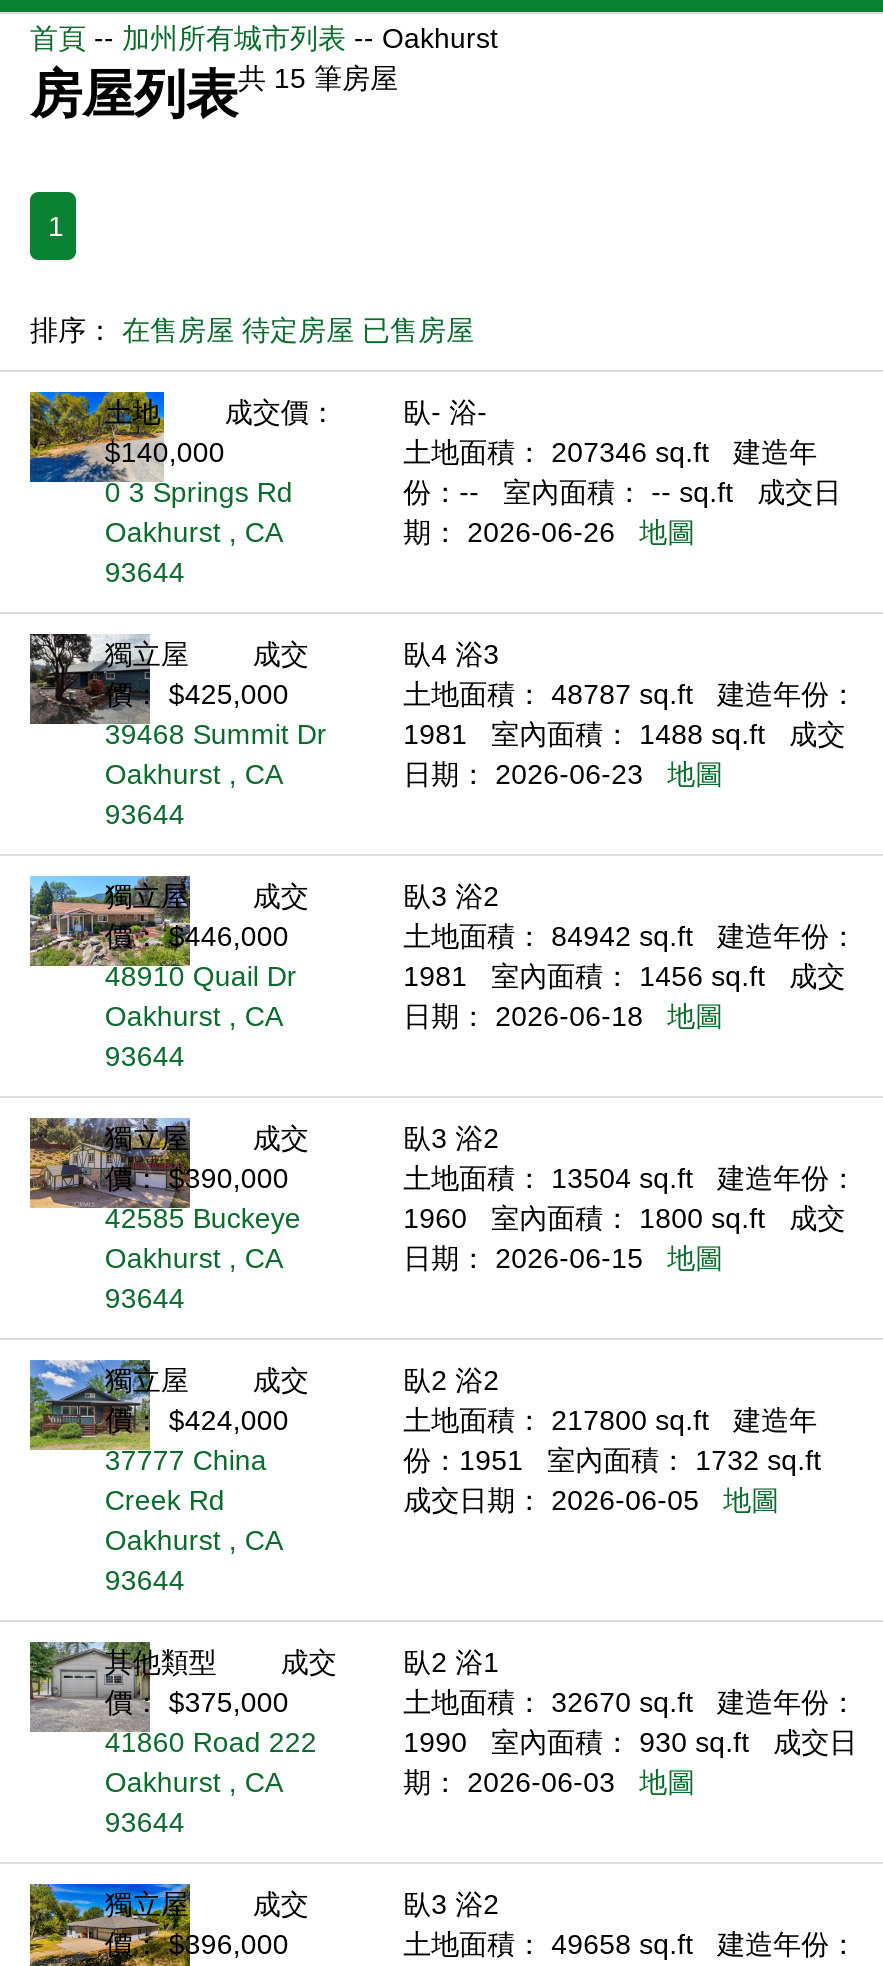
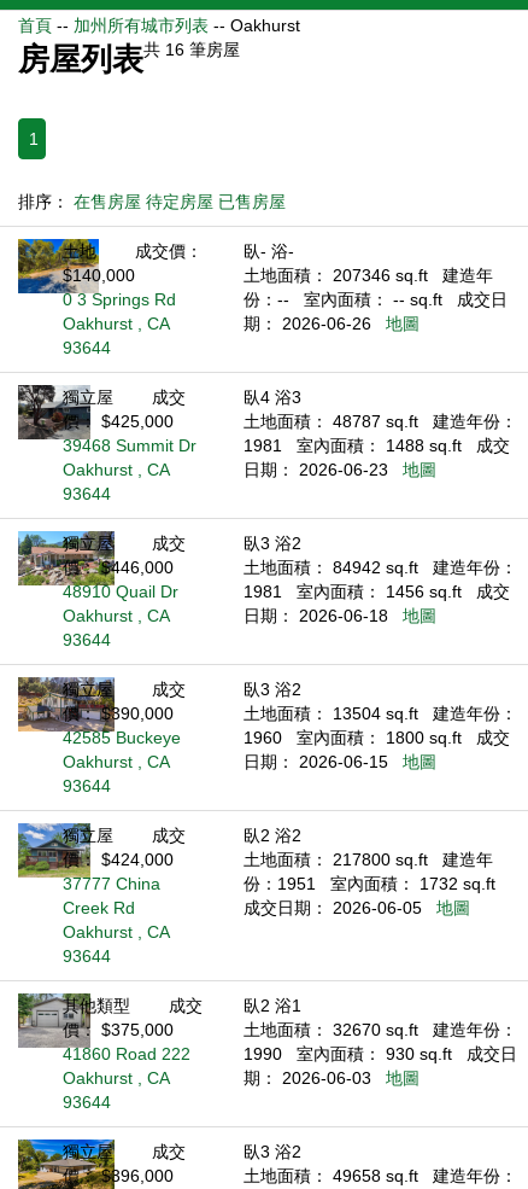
[30,62,398,124] 房屋列表共15筆房屋 -> [18,40,240,77] 房屋列表共16筆房屋

